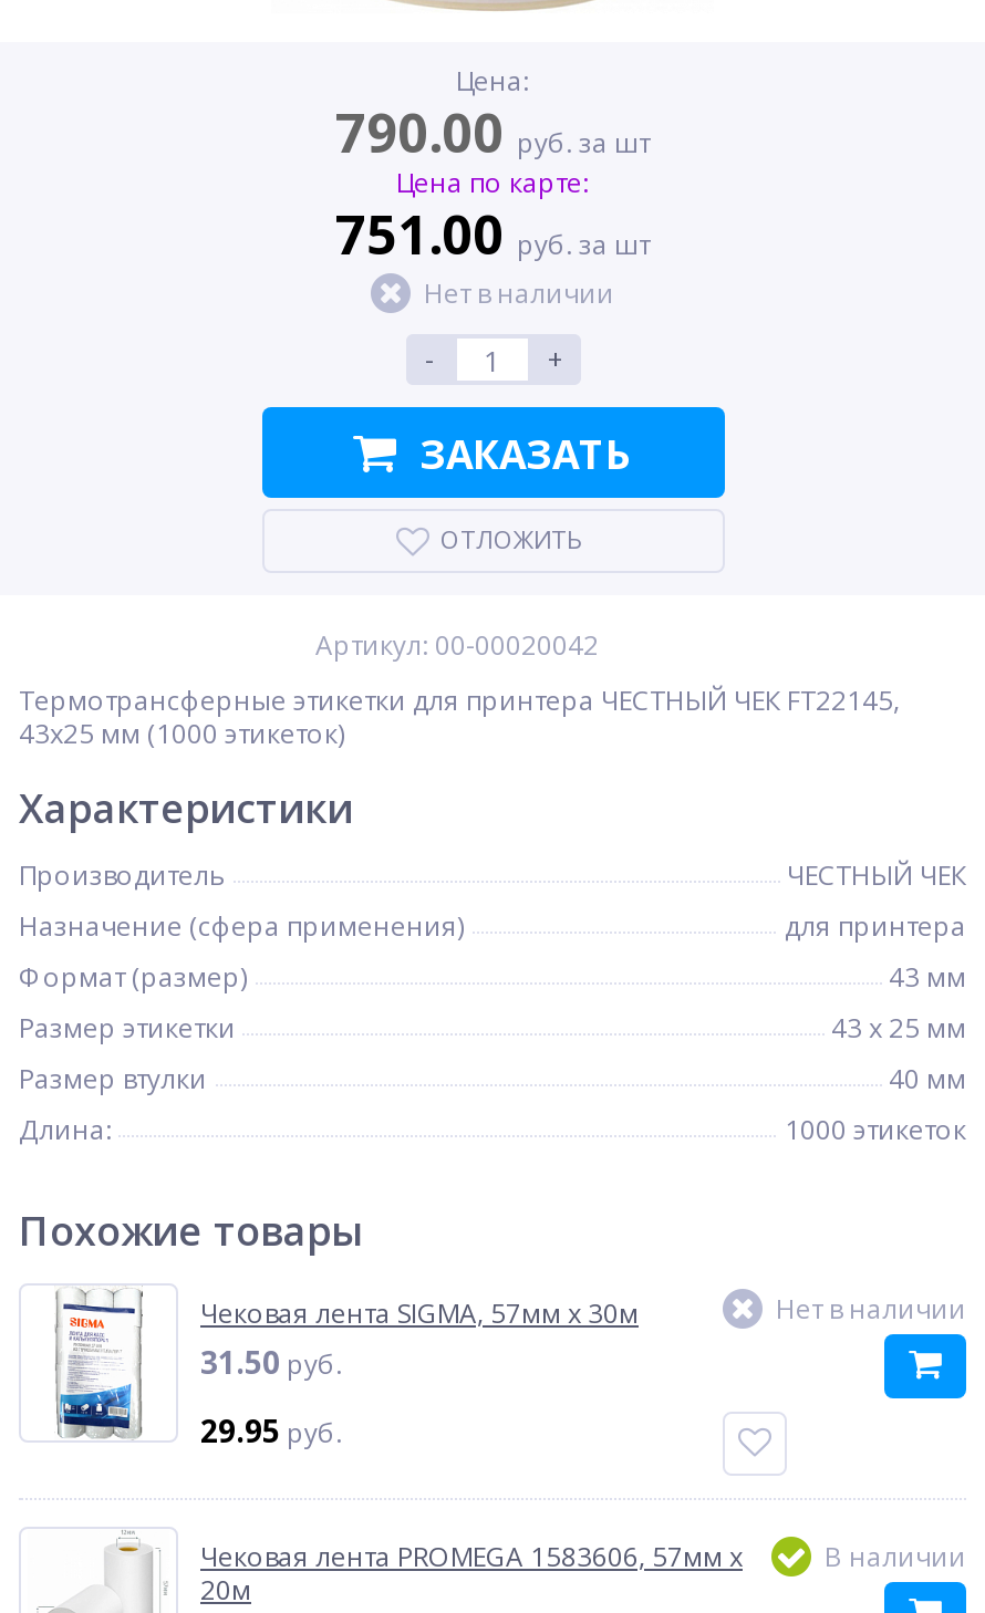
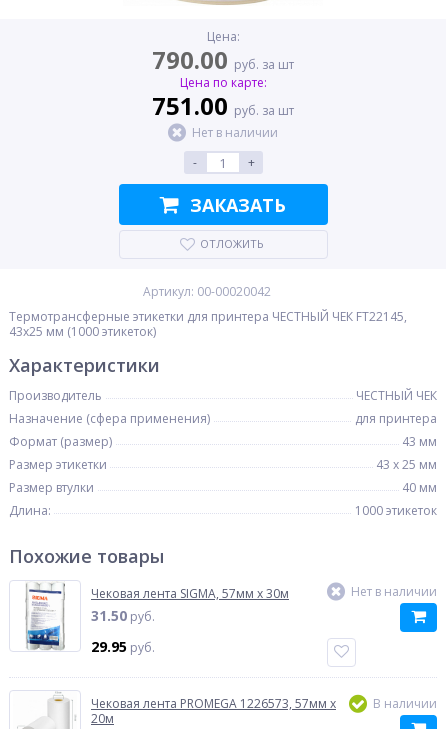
[200,1538,743,1575] Чековая лента PROMEGA 1583606, 57мм x -> [91,695,336,712] Чековая лента PROMEGA 1226573, 57мм x

